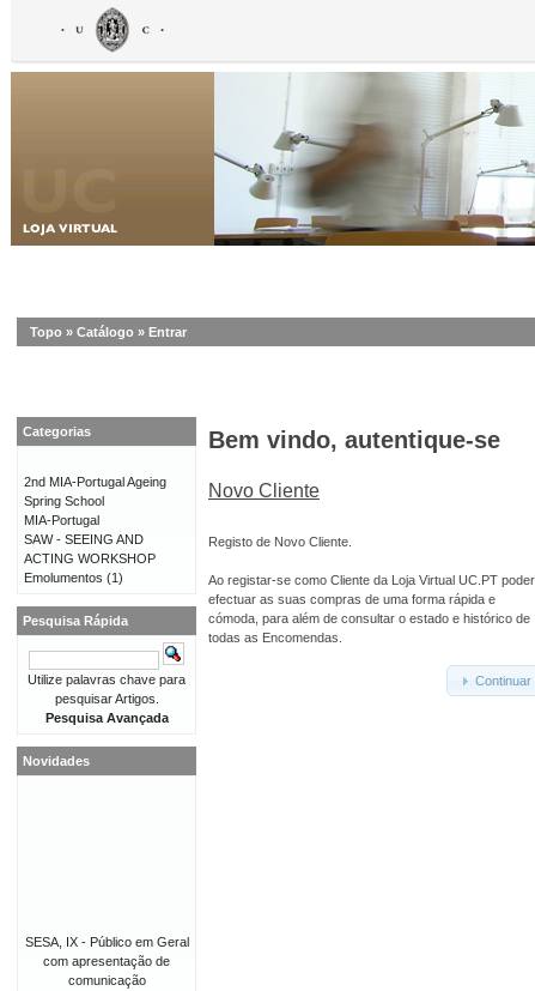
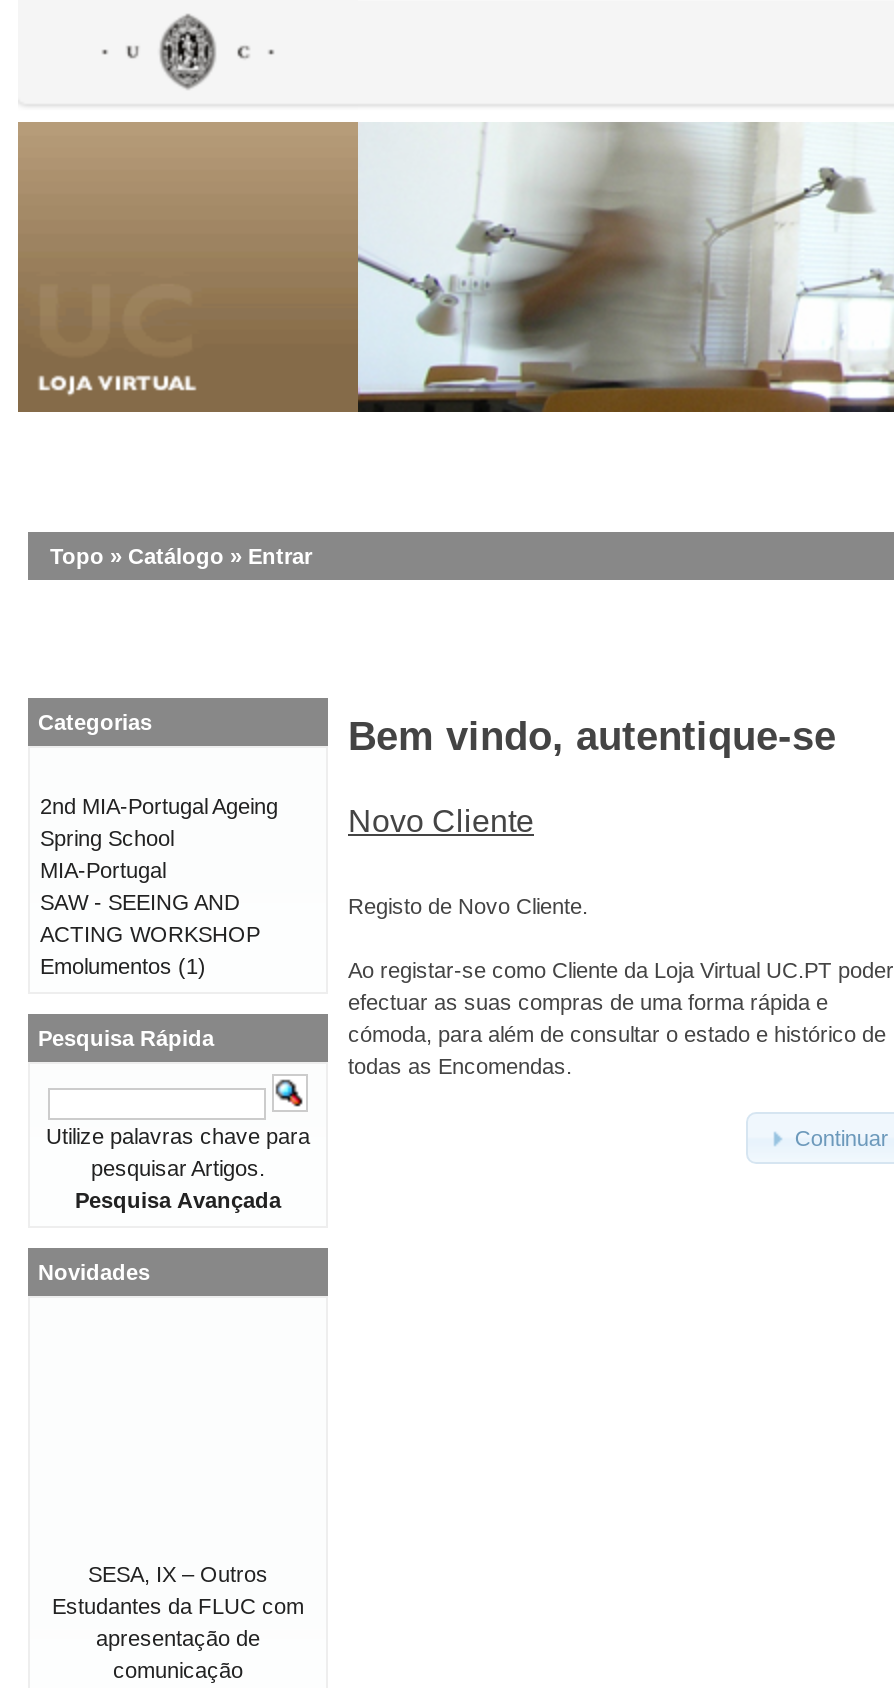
[25,935,189,968] SESA, IX - Público em Geral | com apresentação de -> [52,1562,304,1650] SESA, IX – Outros | Estudantes da FLUC com | apresentação de

